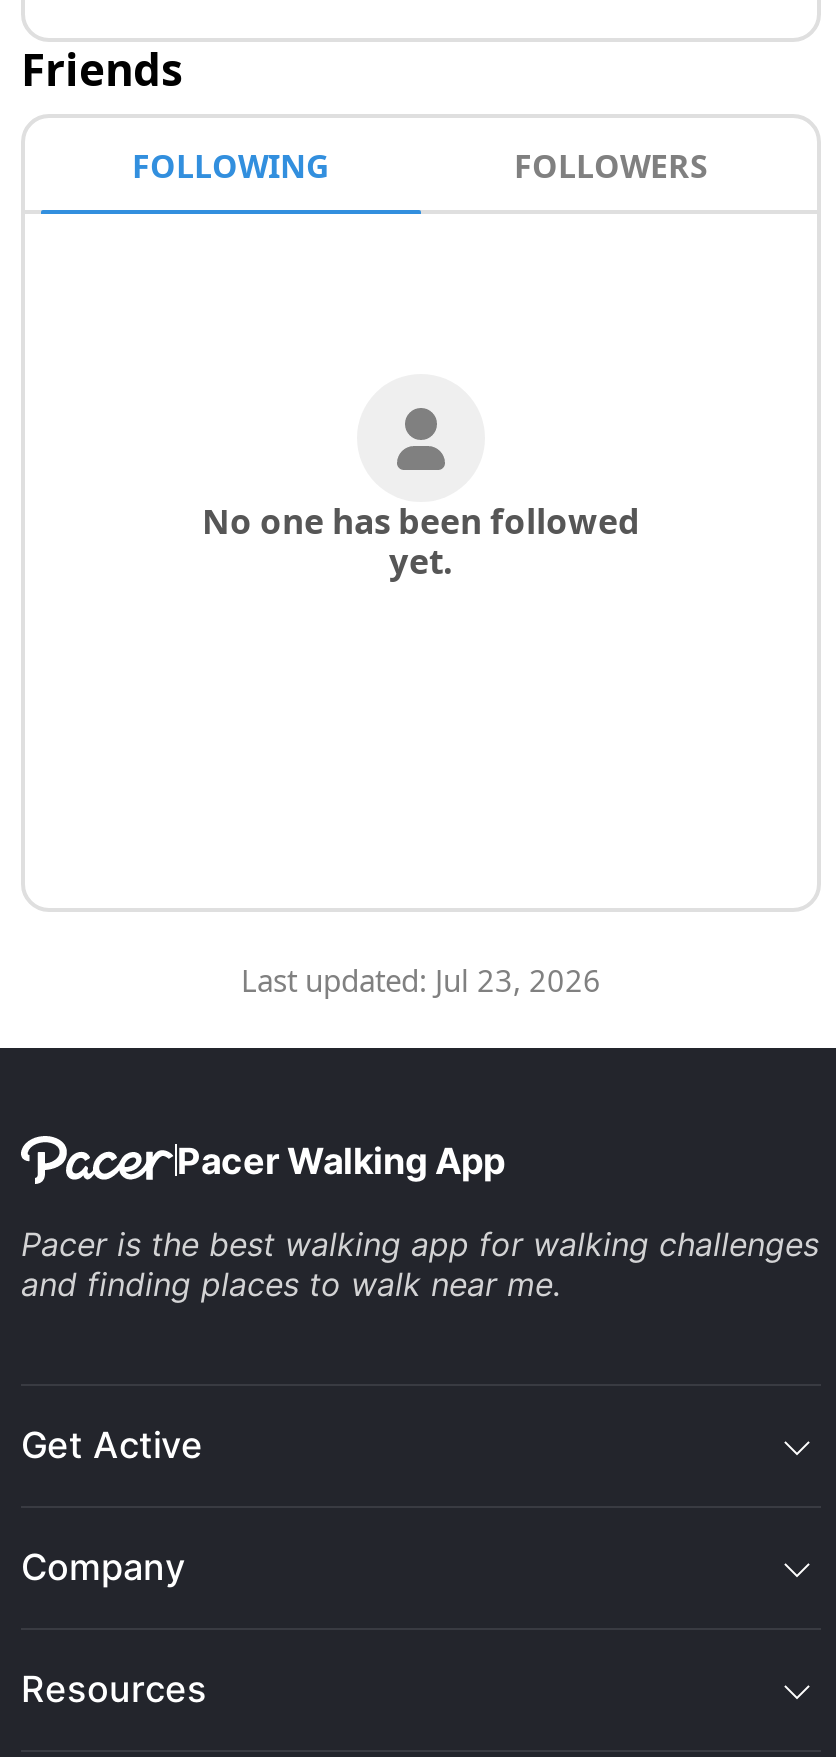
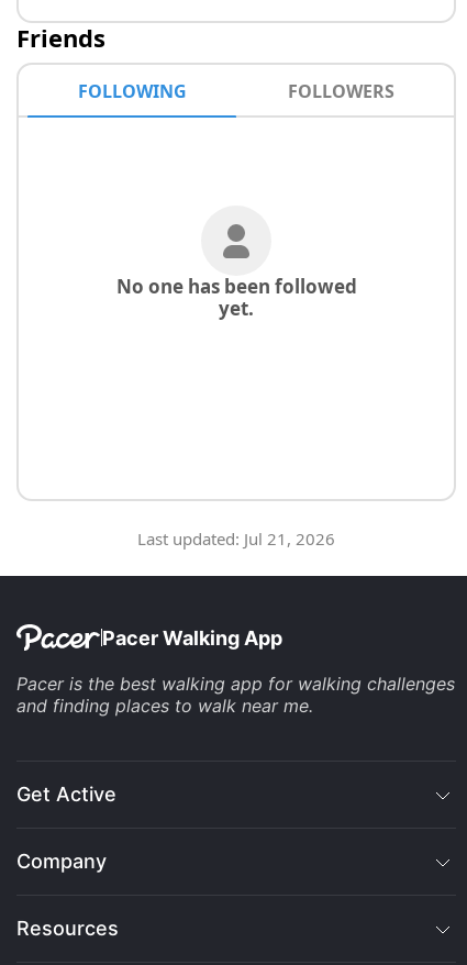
[241,960,601,1000] Last updated: Jul 23, 2026 -> [137,528,335,550] Last updated: Jul 21, 2026

